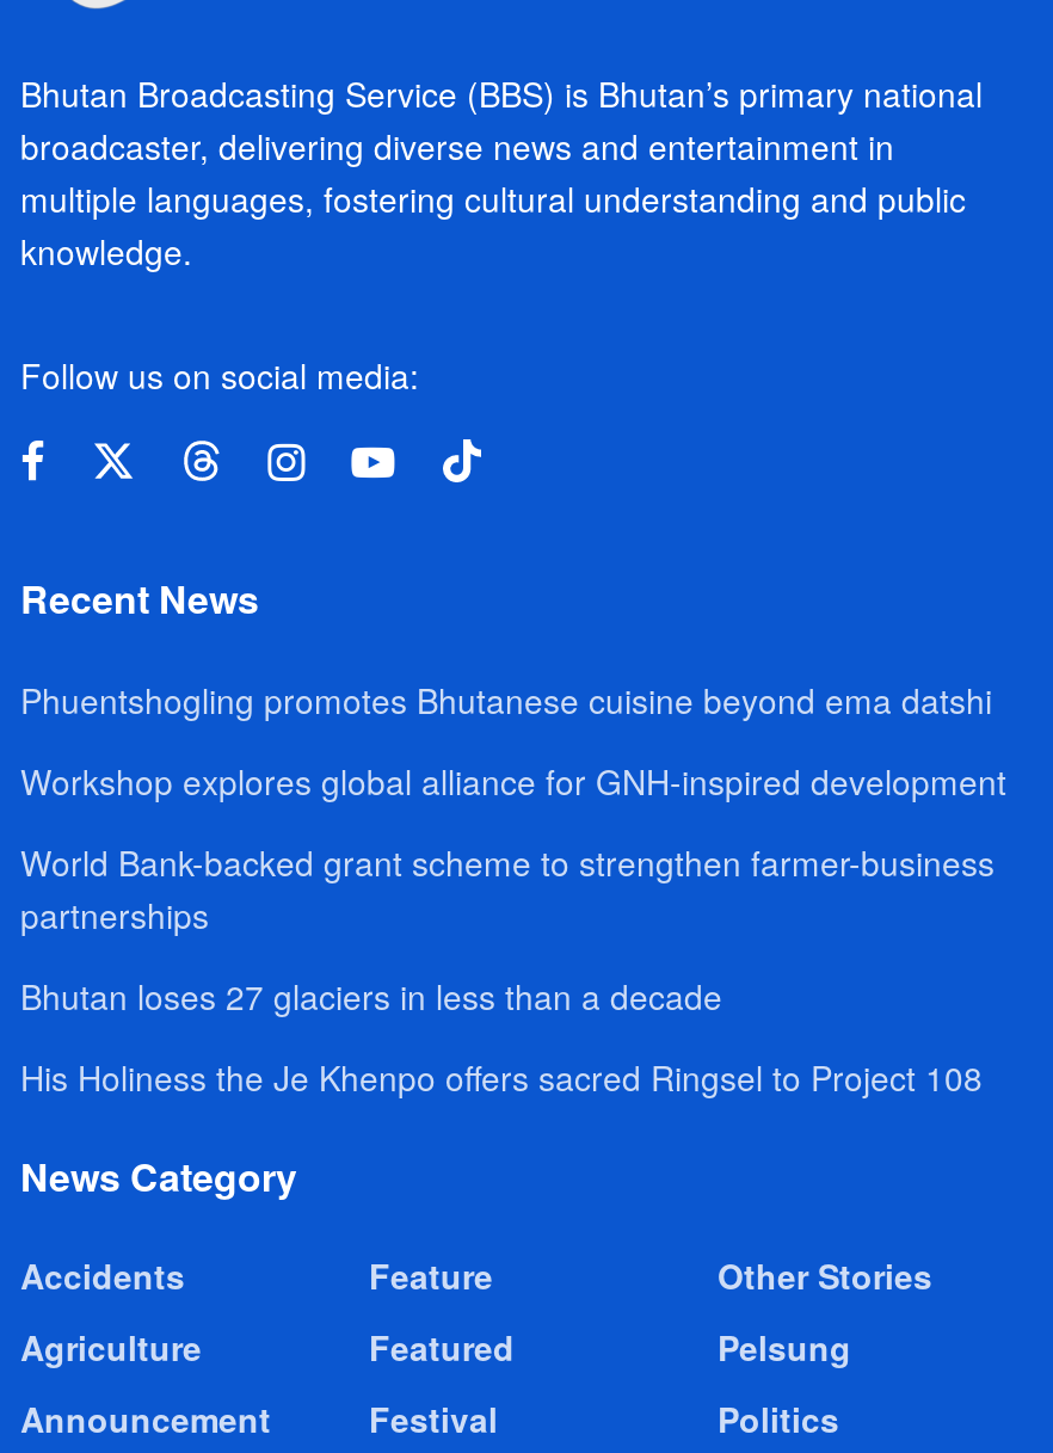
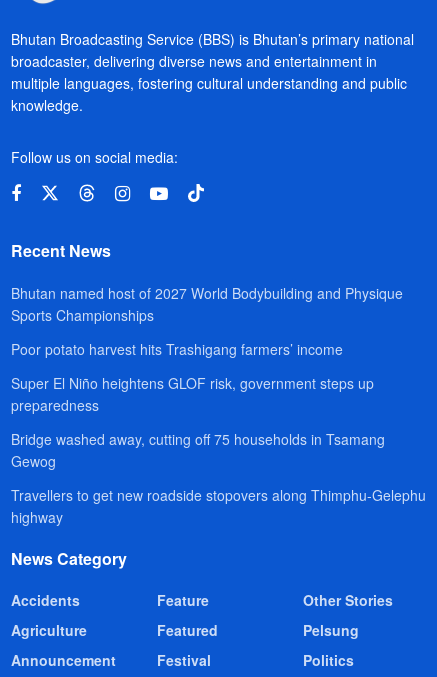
[20,676,992,724] Phuentshogling promotes Bhutanese cuisine beyond ema datshi -> [11,283,403,325] Bhutan named host of 2027 World Bodybuilding and Physique | Sports Championships
[20,757,1006,805] Workshop explores global alliance for GNH-inspired development -> [11,339,343,359] Poor potato harvest hits Trashigang farmers’ income
[20,839,995,939] World Bank-backed grant scheme to strengthen farmer-business | partnerships -> [11,373,374,415] Super El Niño heightens GLOF risk, government steps up | preparedness
[20,972,722,1020] Bhutan loses 27 glaciers in less than a decade -> [11,429,385,471] Bridge washed away, cutting off 75 households in Tsamang | Gewog
[20,1054,983,1101] His Holiness the Je Khenpo offers sacred Ringsel to Project 108 -> [11,485,426,527] Travellers to get new roadside stopovers along Thimphu-Gelephu | highway

